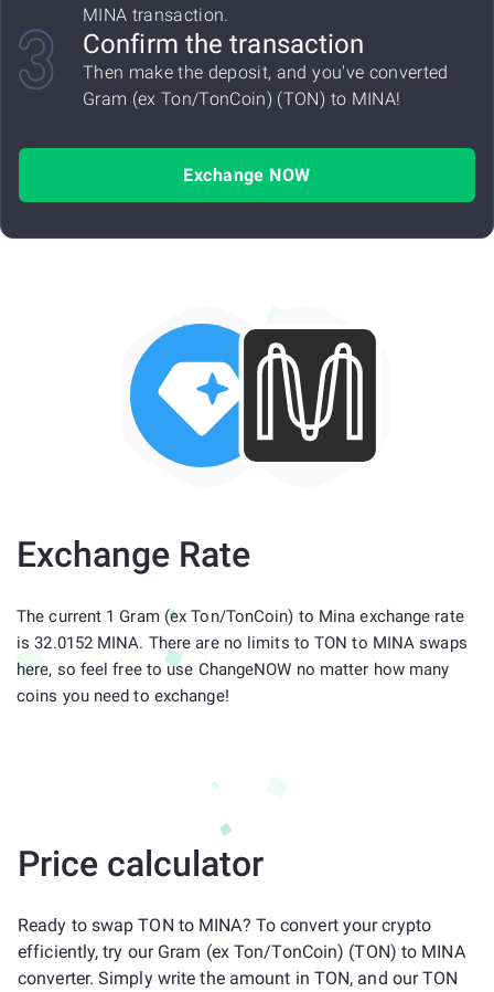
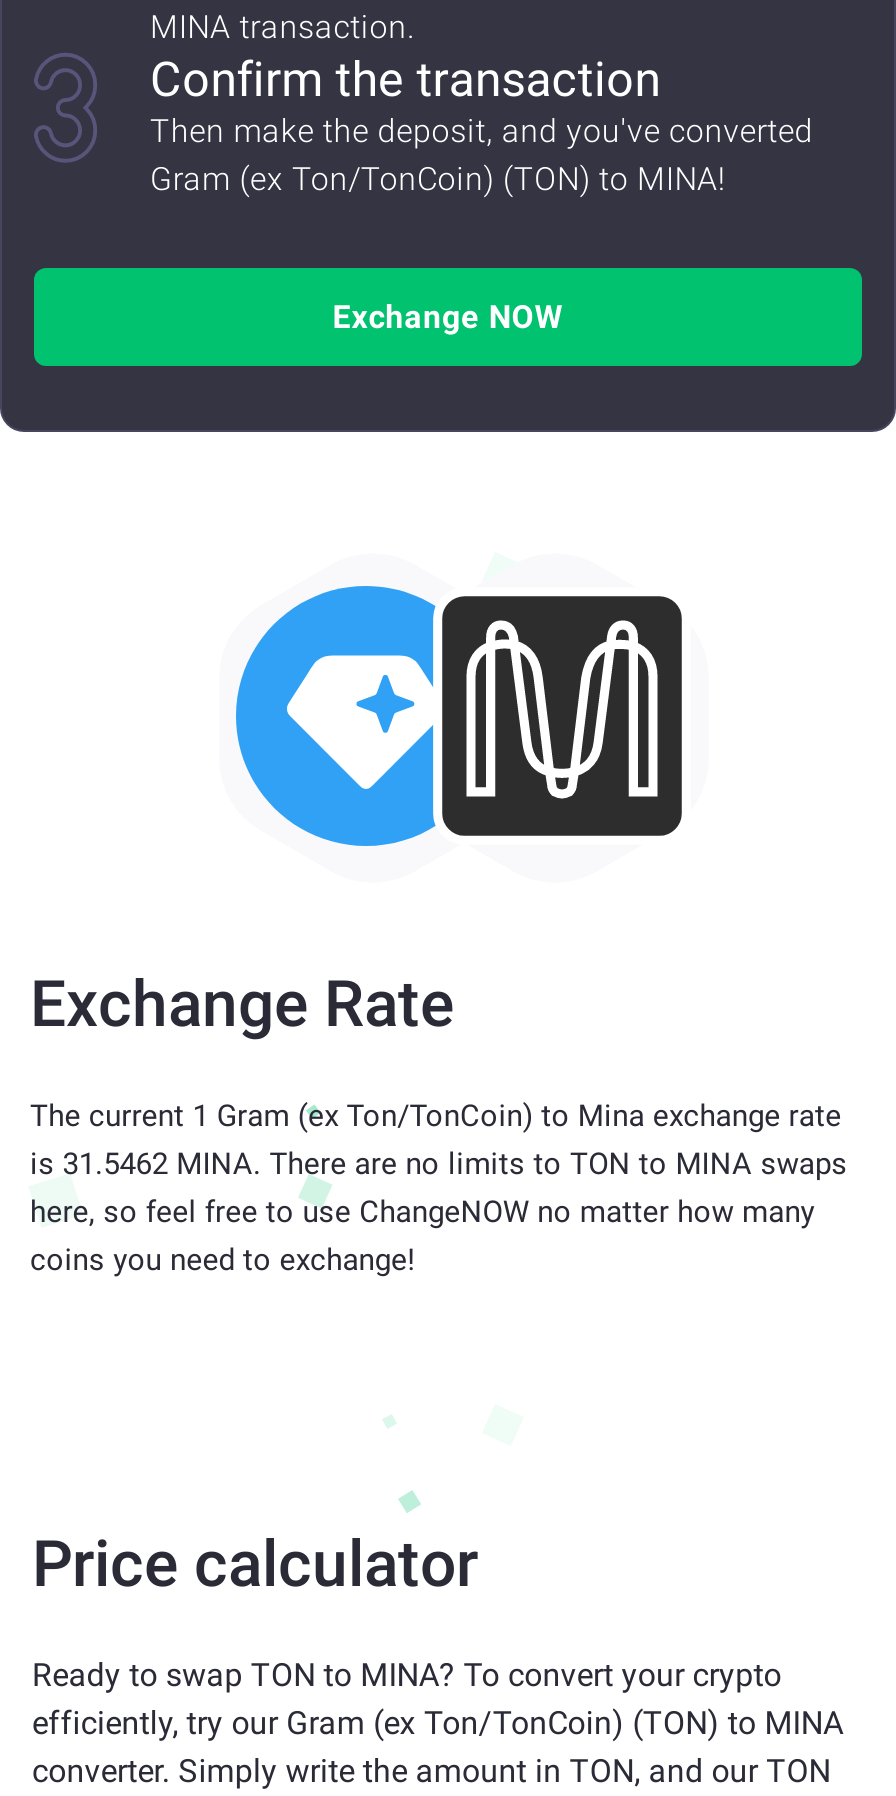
[17,633,467,653] is 32.0152 MINA. There are no limits to TON to MINA swaps -> [30,1146,847,1182] is 31.5462 MINA. There are no limits to TON to MINA swaps

